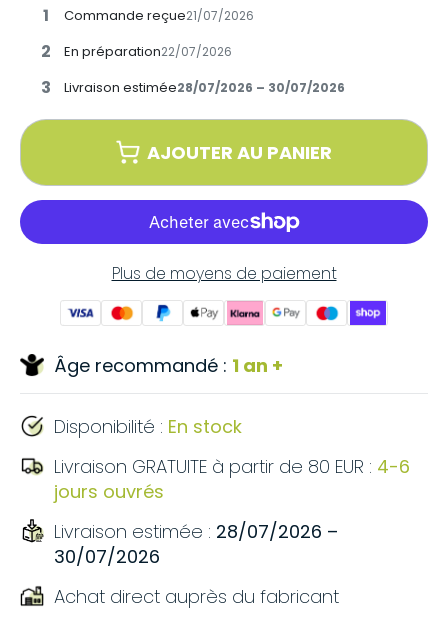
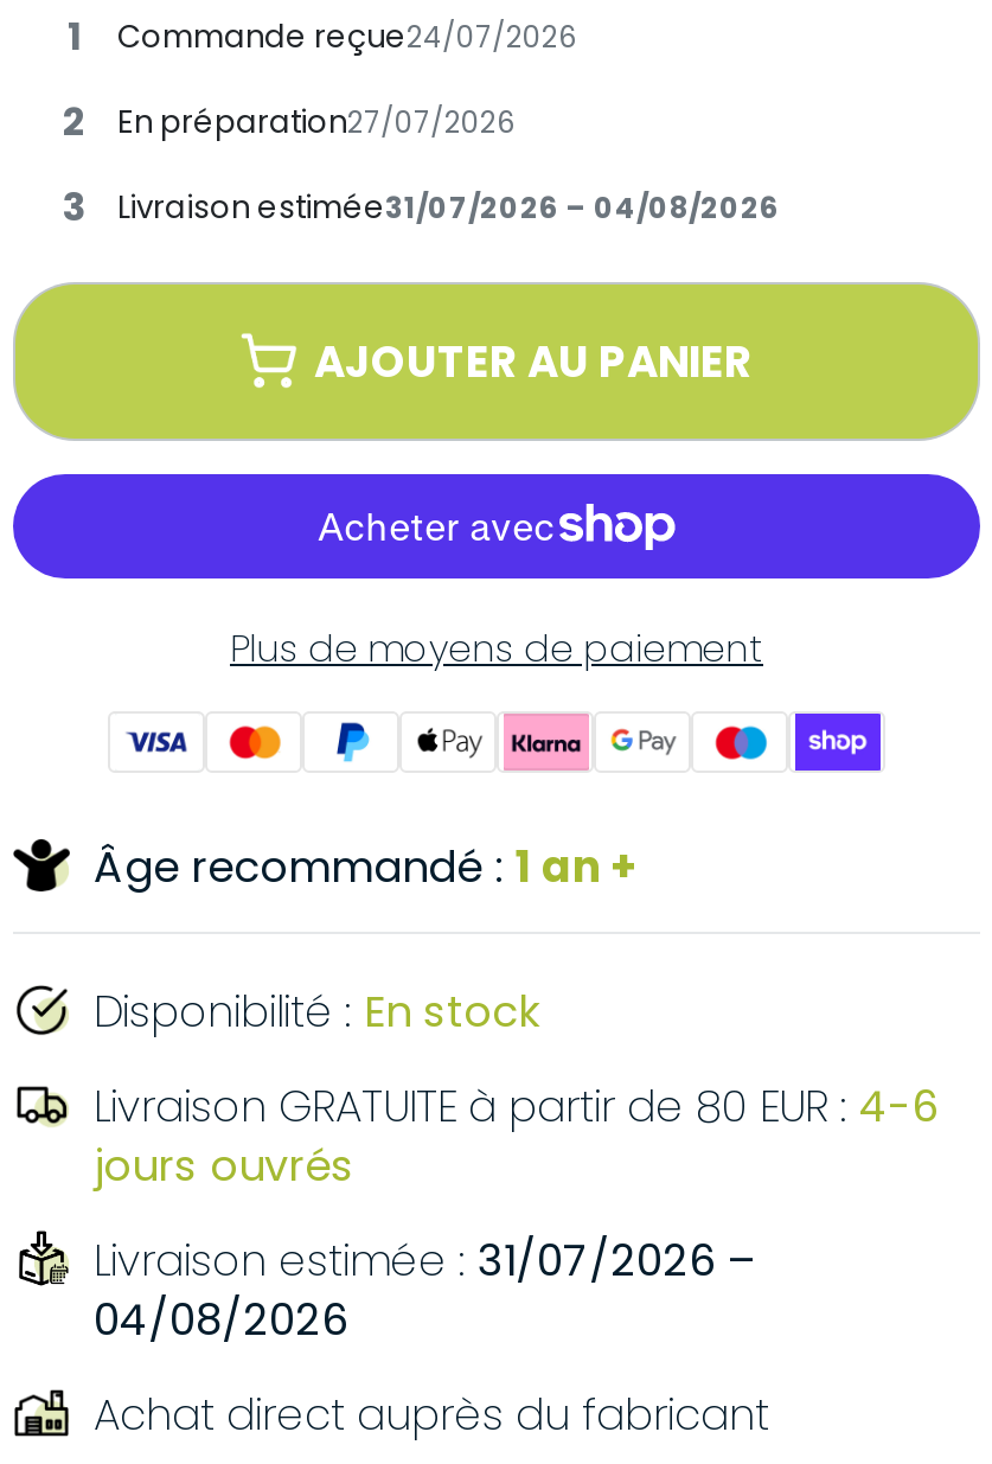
[64,6,254,25] Commande reçue21/07/2026 -> [117,14,577,59] Commande reçue24/07/2026
[64,42,232,61] En préparation22/07/2026 -> [117,100,516,145] En préparation27/07/2026
[64,78,345,97] Livraison estimée28/07/2026 – 30/07/2026 -> [117,185,779,230] Livraison estimée31/07/2026 – 04/08/2026
[54,518,338,543] Livraison estimée : 28/07/2026 – -> [94,1229,753,1289] Livraison estimée : 31/07/2026 –
[54,543,160,568] 30/07/2026 -> [94,1289,347,1348] 04/08/2026

